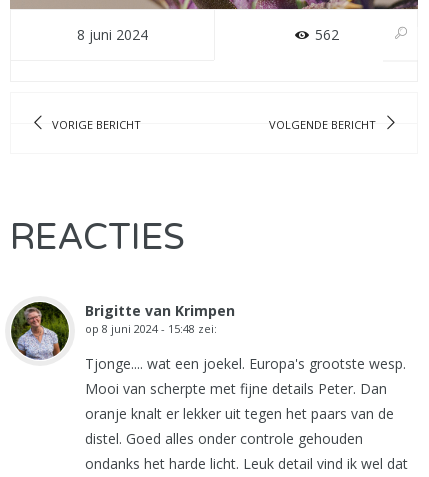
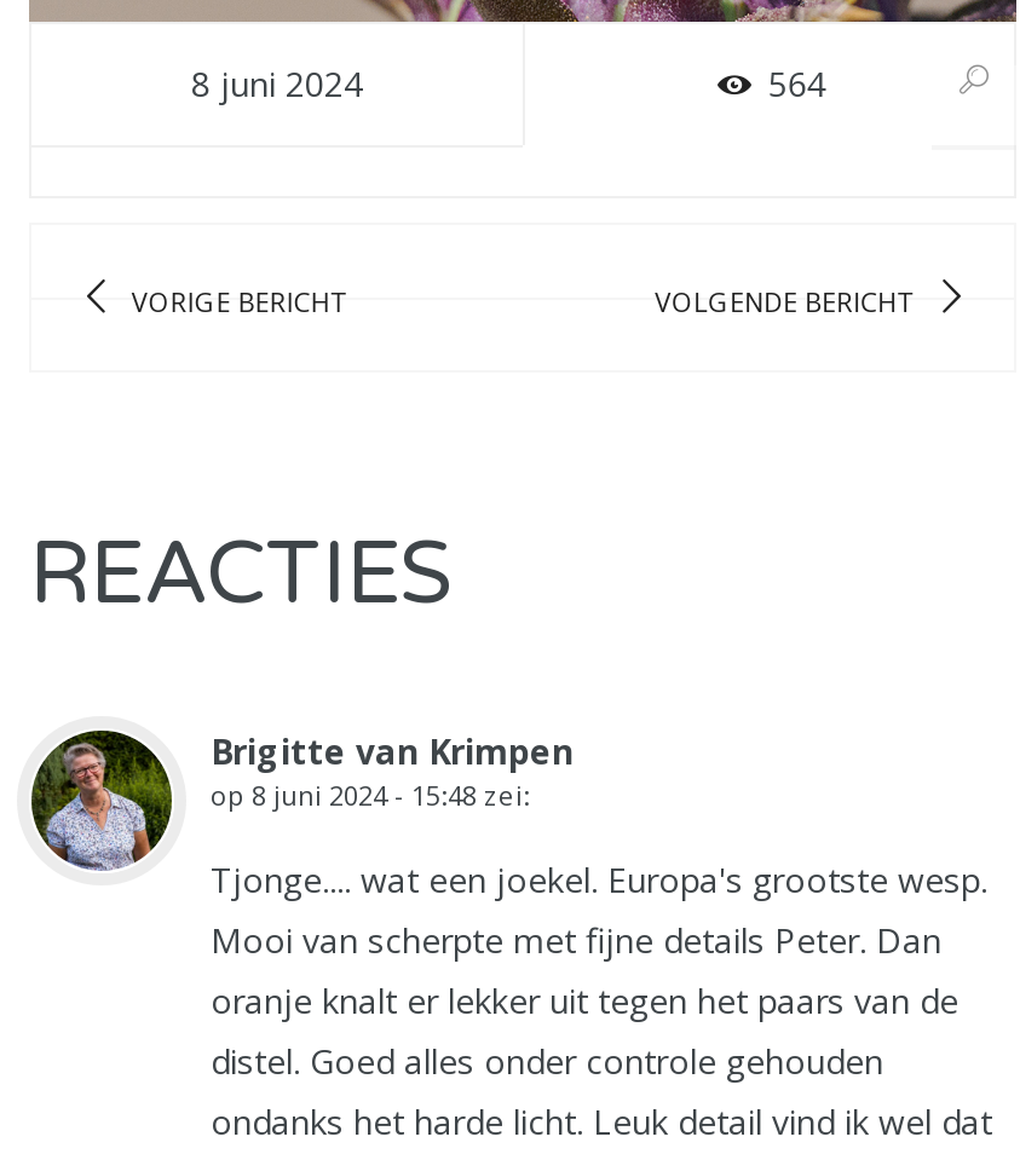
[311,25,339,44] 562 -> [758,60,826,106] 564

